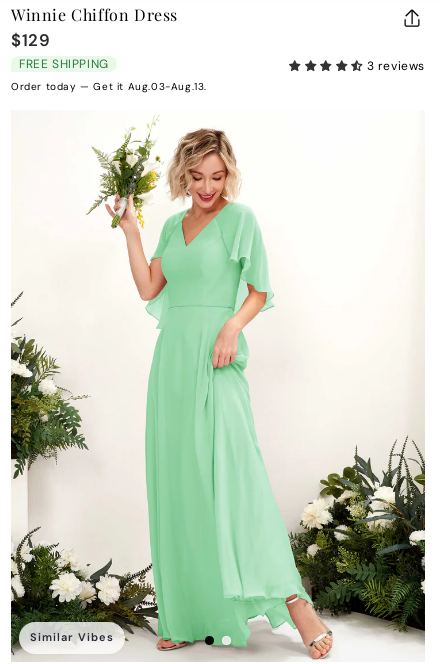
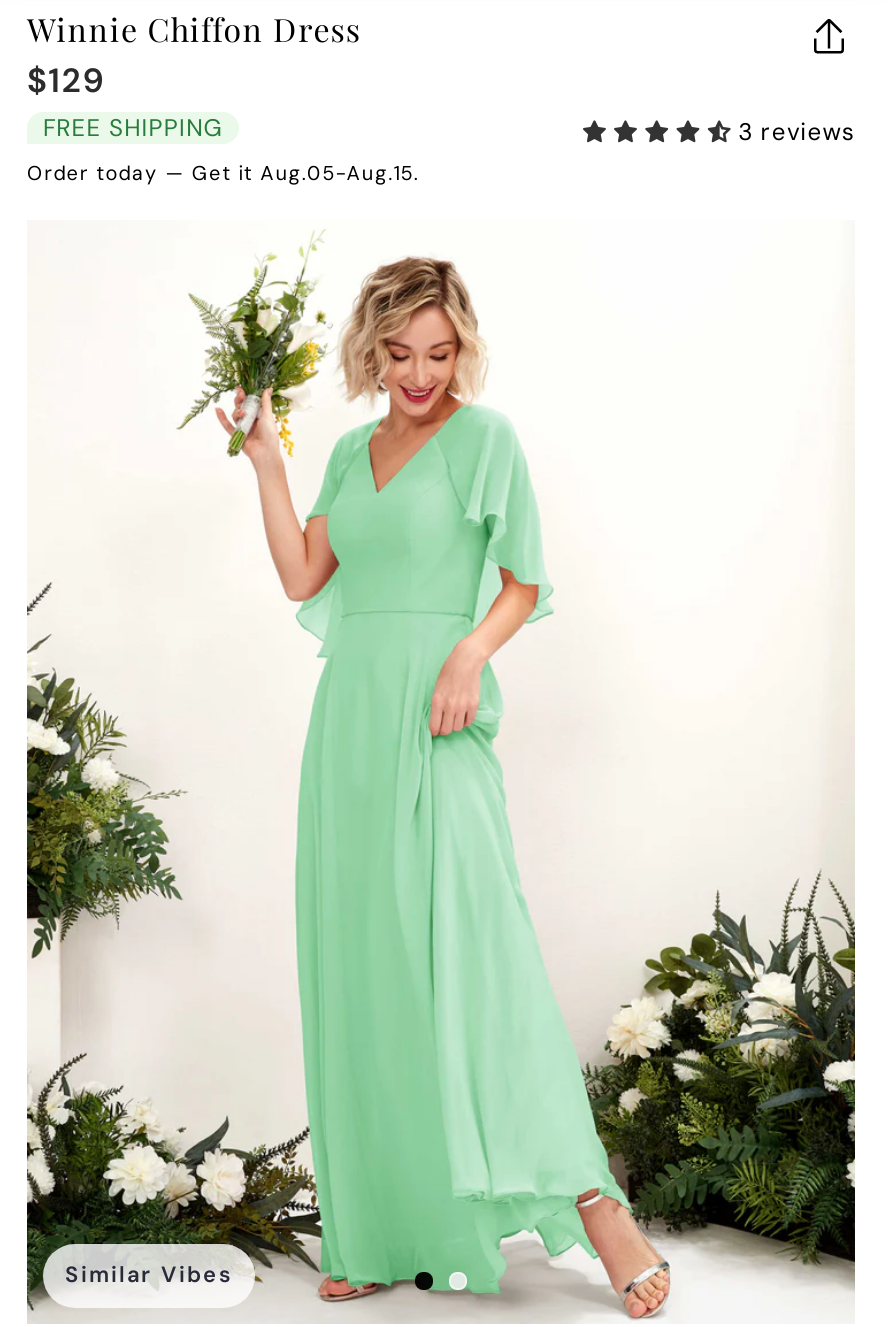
[11,80,207,93] Order today — Get it Aug.03-Aug.13. -> [27,160,419,186] Order today — Get it Aug.05-Aug.15.

